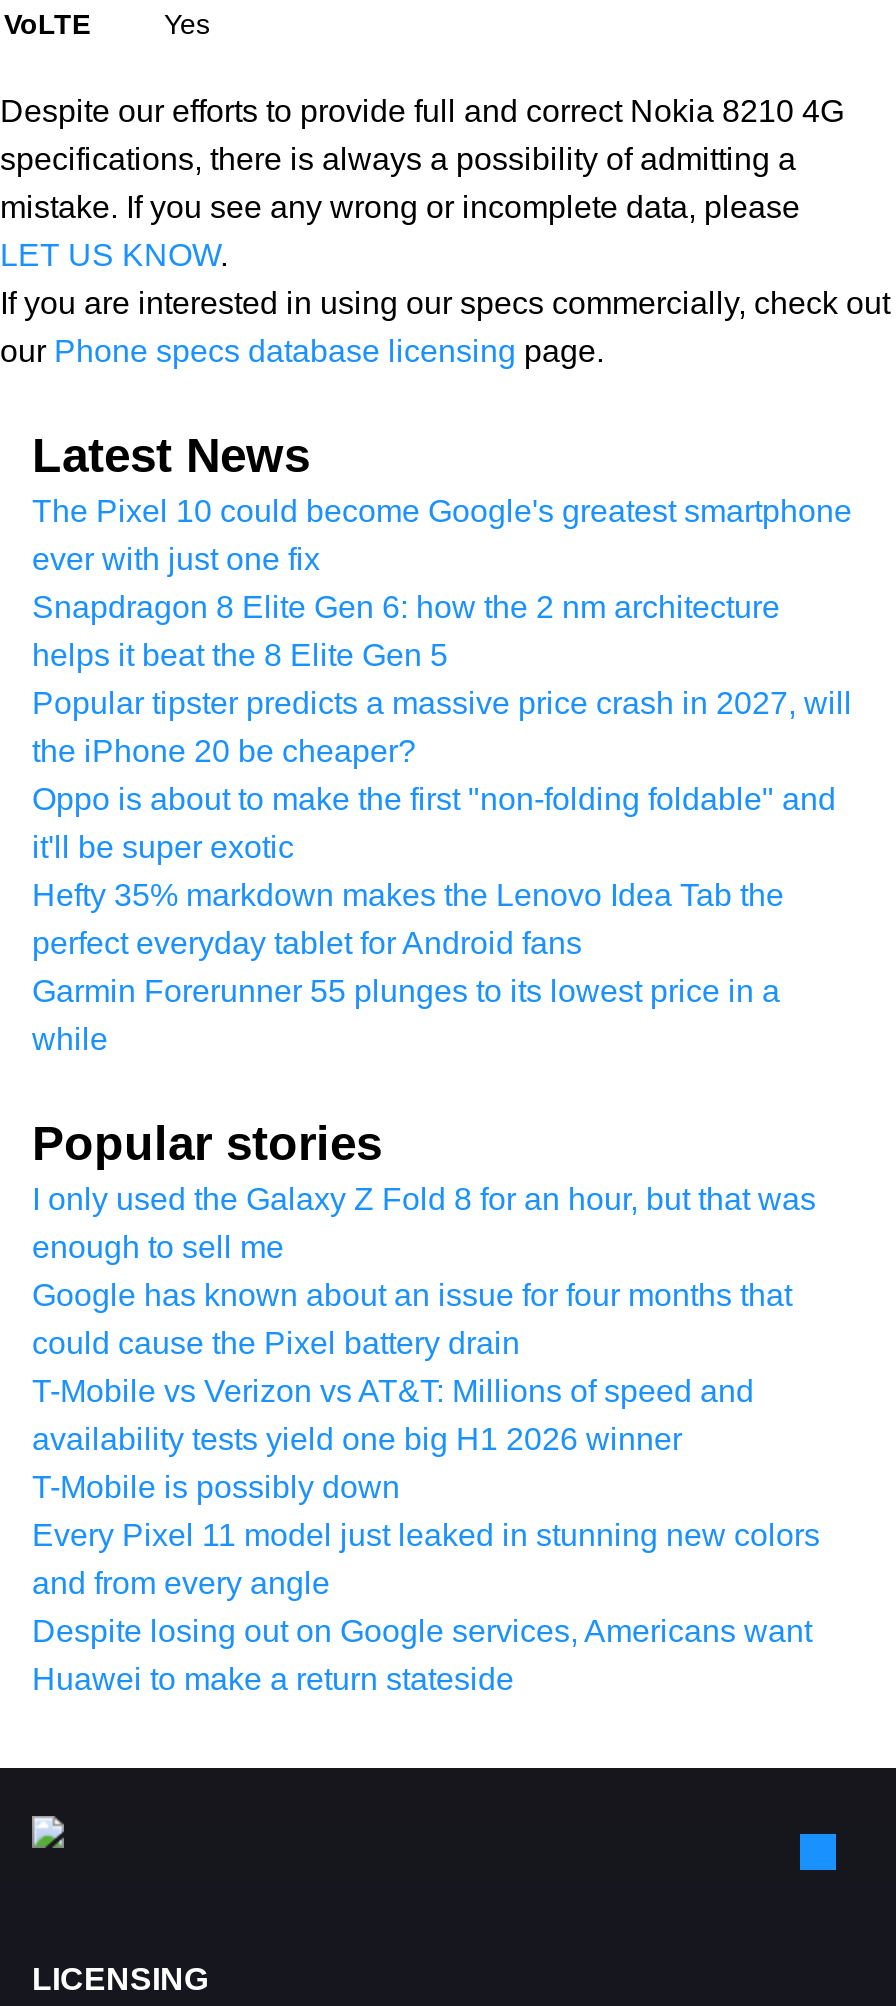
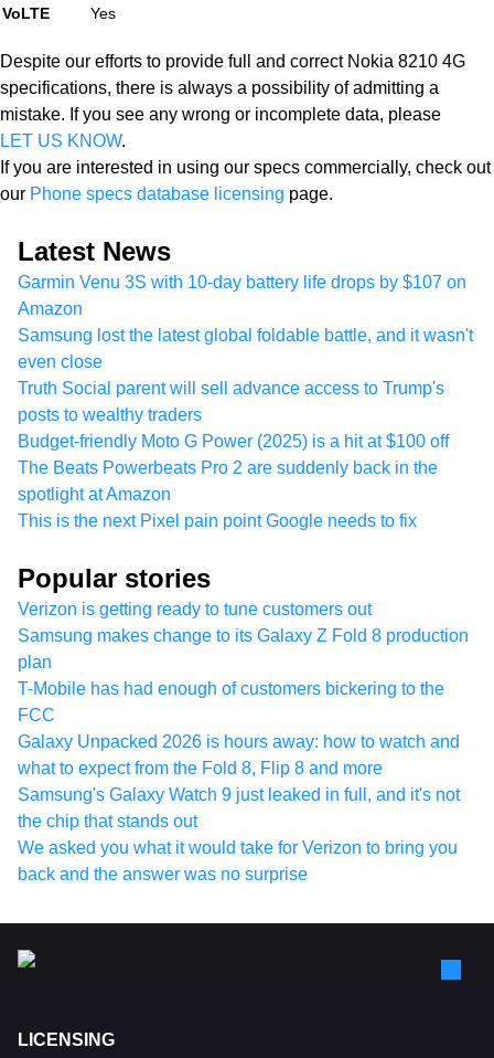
[32,494,852,1056] The Pixel 10 could become Google's greatest smartphone | ever with just one fix | Snapdragon 8 Elite Gen 6: how the 2 nm architecture | helps it beat the 8 Elite Gen 5 | Popular tipster predicts a massive price crash in 2027, will | the iPhone 20 be cheaper? | Oppo is about to make the first "non-folding foldable" and | it'll be super exotic | Hefty 35% markdown makes the Lenovo Idea Tab the | perfect everyday tablet for Android fans | Garmin Forerunner 55 plunges to its lowest price in a | while -> [18,273,473,530] Garmin Venu 3S with 10-day battery life drops by $107 on | Amazon | Samsung lost the latest global foldable battle, and it wasn't | even close | Truth Social parent will sell advance access to Trump's | posts to wealthy traders | Budget-friendly Moto G Power (2025) is a hit at $100 off | The Beats Powerbeats Pro 2 are suddenly back in the | spotlight at Amazon | This is the next Pixel pain point Google needs to fix
[32,1182,820,1696] I only used the Galaxy Z Fold 8 for an hour, but that was | enough to sell me | Google has known about an issue for four months that | could cause the Pixel battery drain | T-Mobile vs Verizon vs AT&T: Millions of speed and | availability tests yield one big H1 2026 winner | T-Mobile is possibly down | Every Pixel 11 model just leaked in stunning new colors | and from every angle | Despite losing out on Google services, Americans want | Huawei to make a return stateside -> [18,600,469,884] Verizon is getting ready to tune customers out | Samsung makes change to its Galaxy Z Fold 8 production | plan | T-Mobile has had enough of customers bickering to the | FCC | Galaxy Unpacked 2026 is hours away: how to watch and | what to expect from the Fold 8, Flip 8 and more | Samsung's Galaxy Watch 9 just leaked in full, and it's not | the chip that stands out | We asked you what it would take for Verizon to bring you | back and the answer was no surprise

